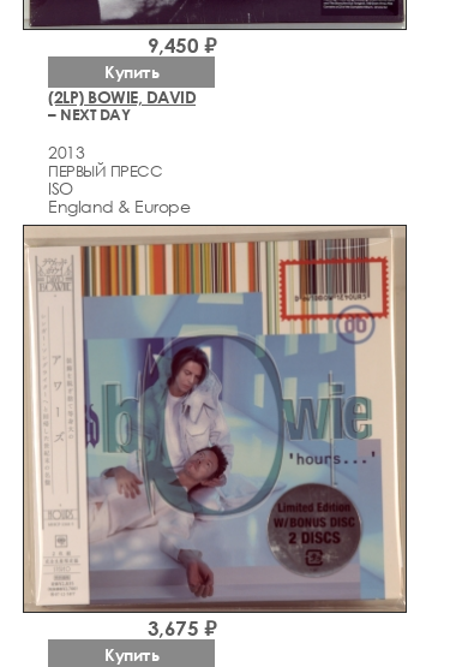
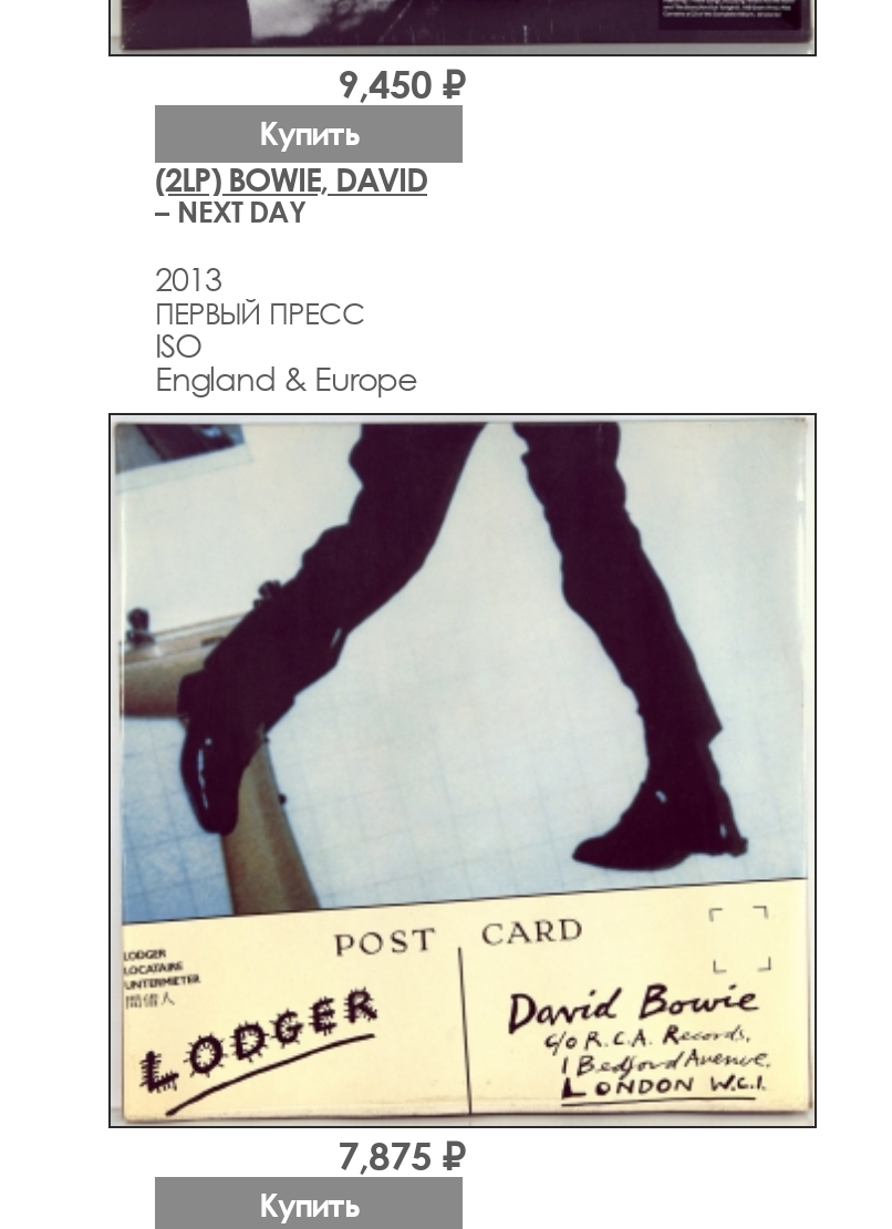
[24,225,407,640] [image] | 3,675 ₽ -> [111,414,817,1180] [image] | 7,875 ₽

